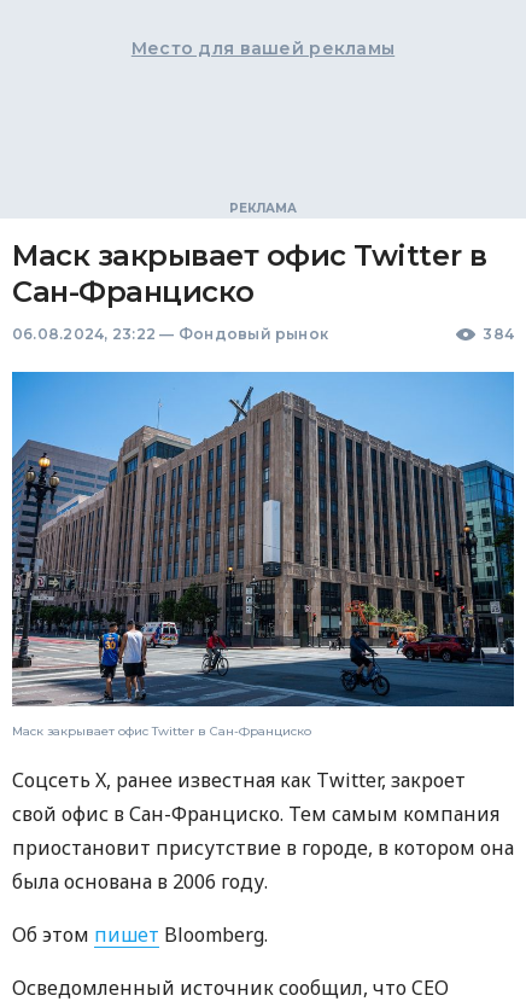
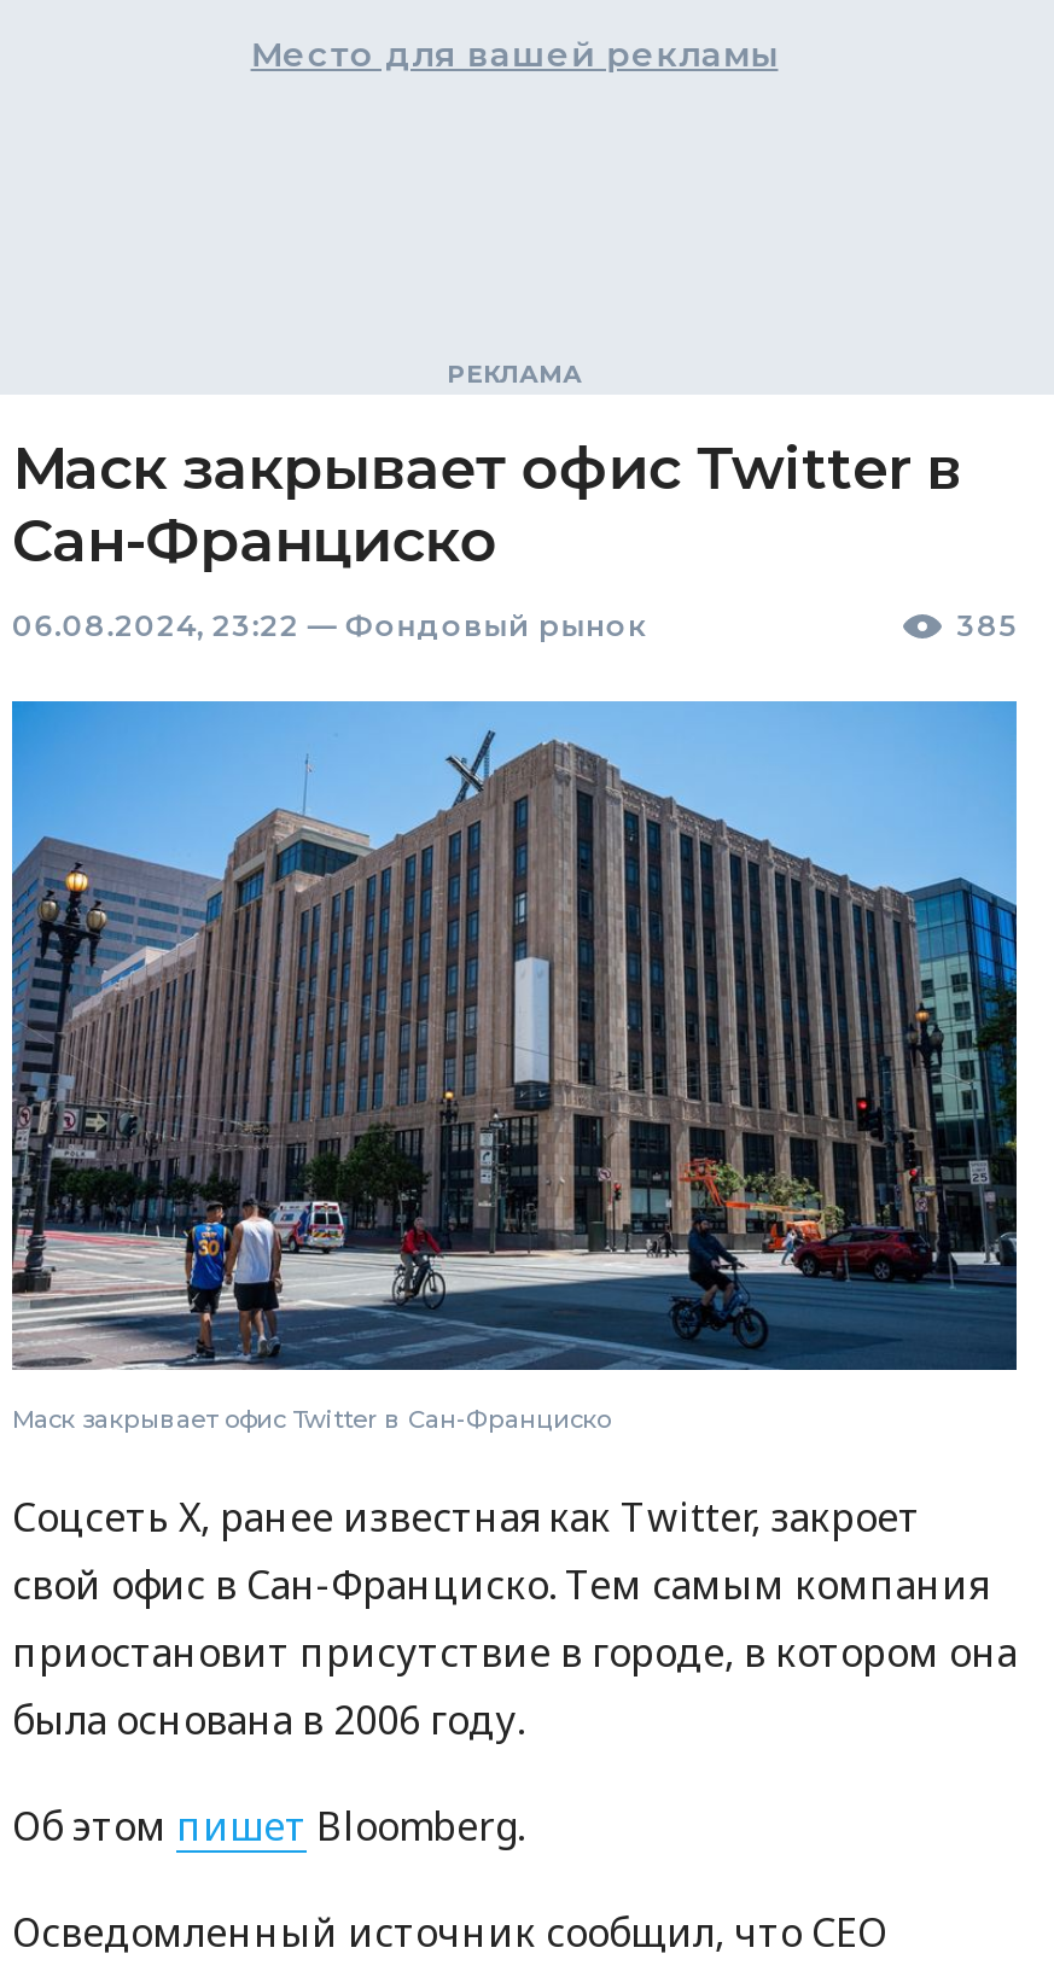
[483,325,514,343] 384 -> [957,607,1017,643] 385

